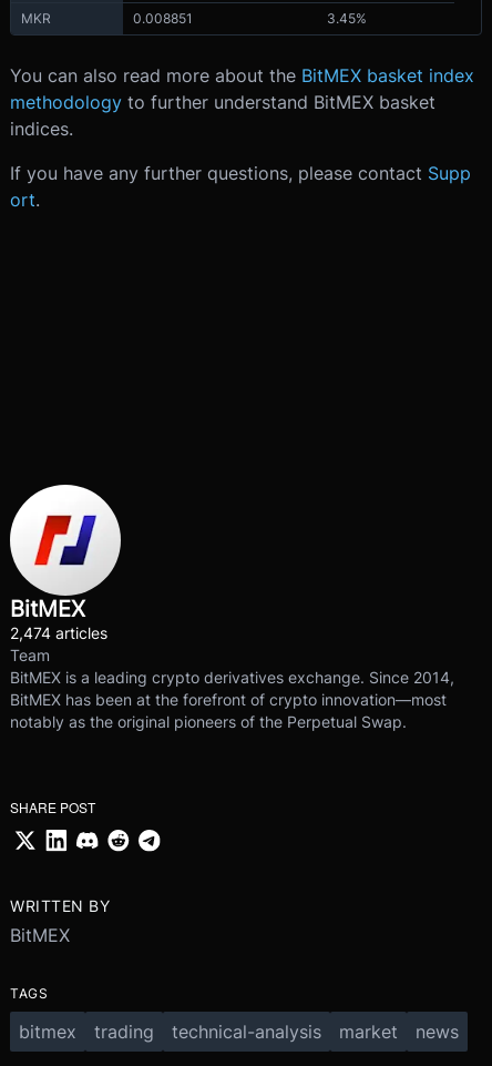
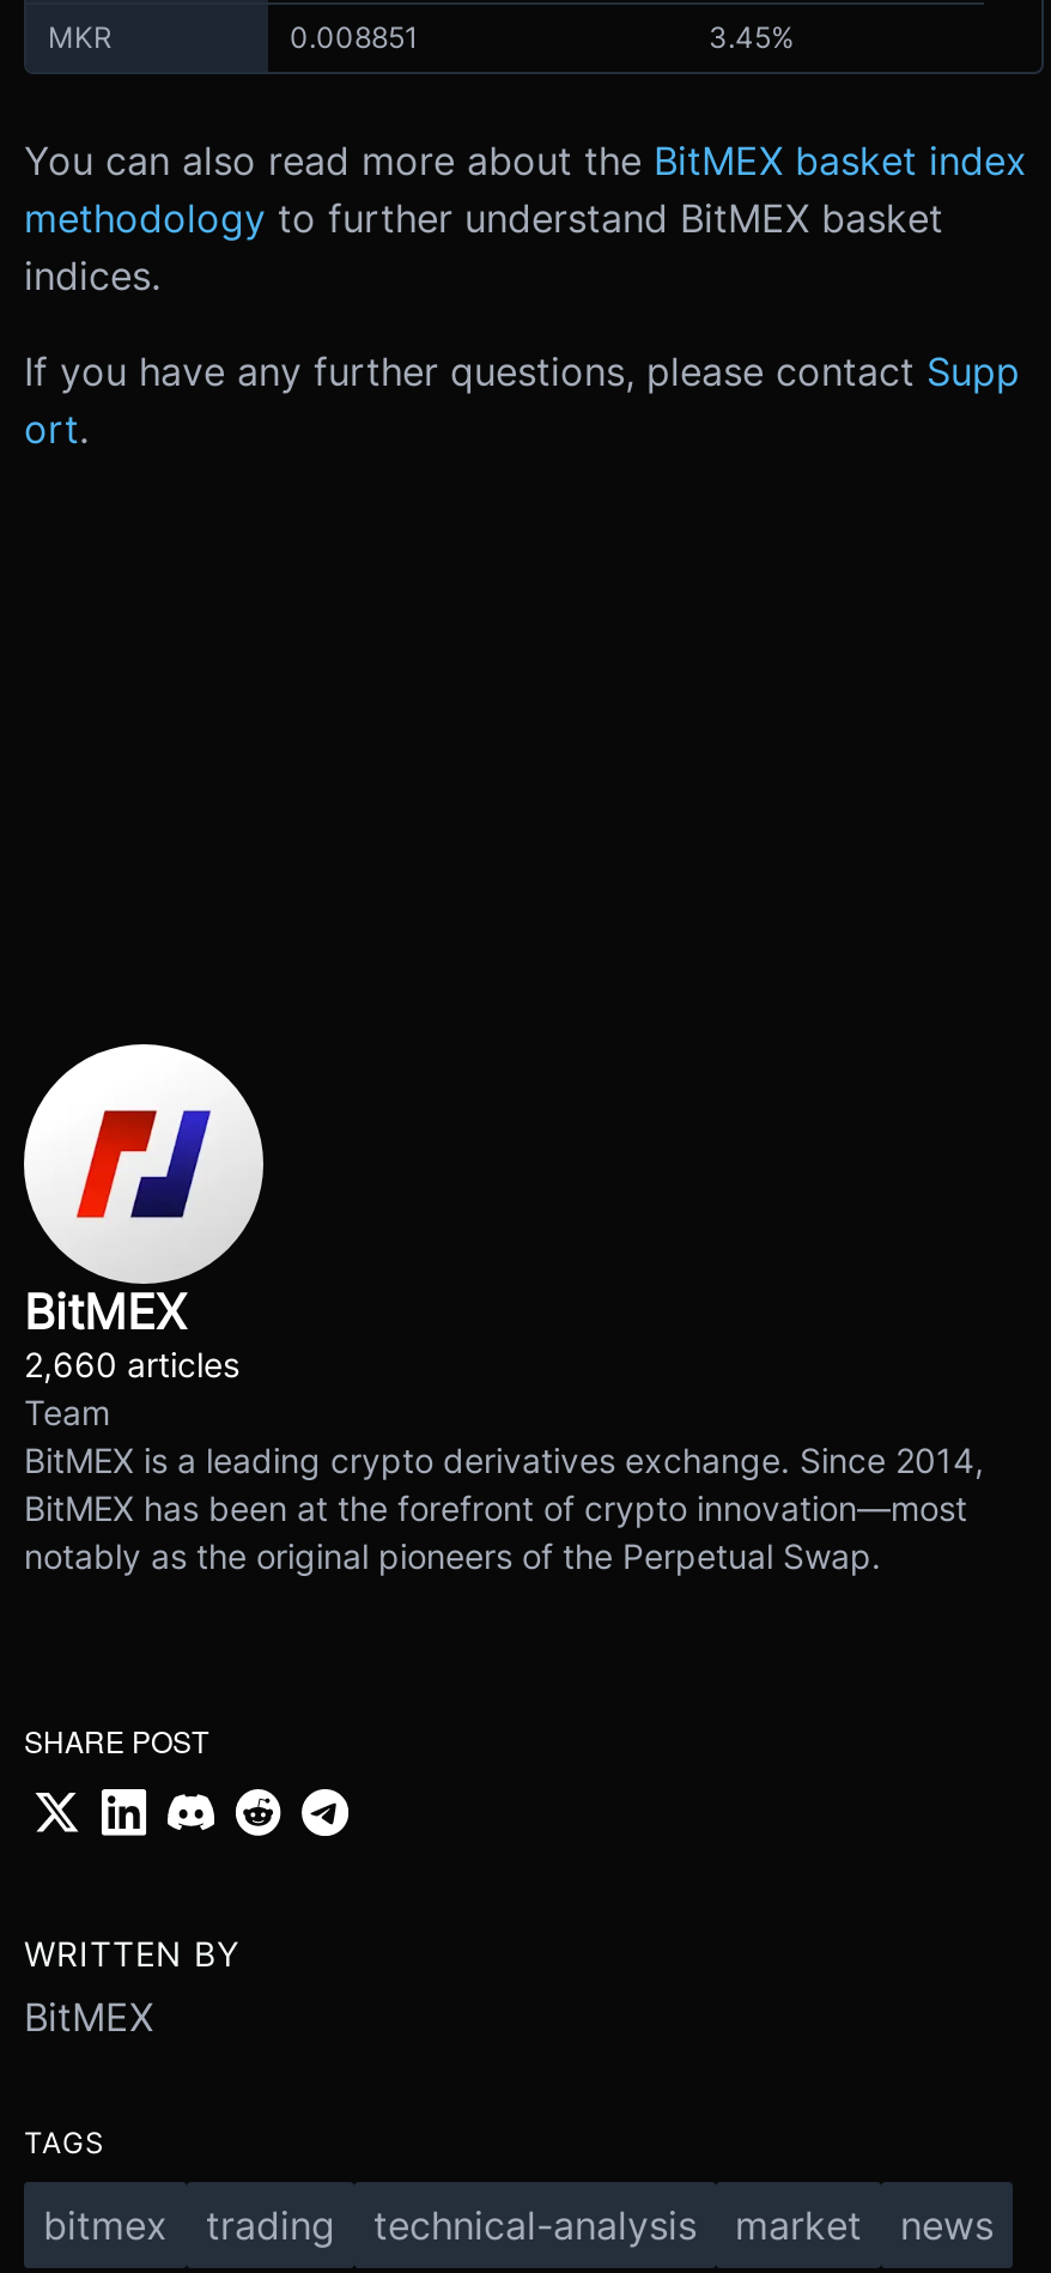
[10,623,107,642] 2,474 articles -> [24,1344,239,1384] 2,660 articles

